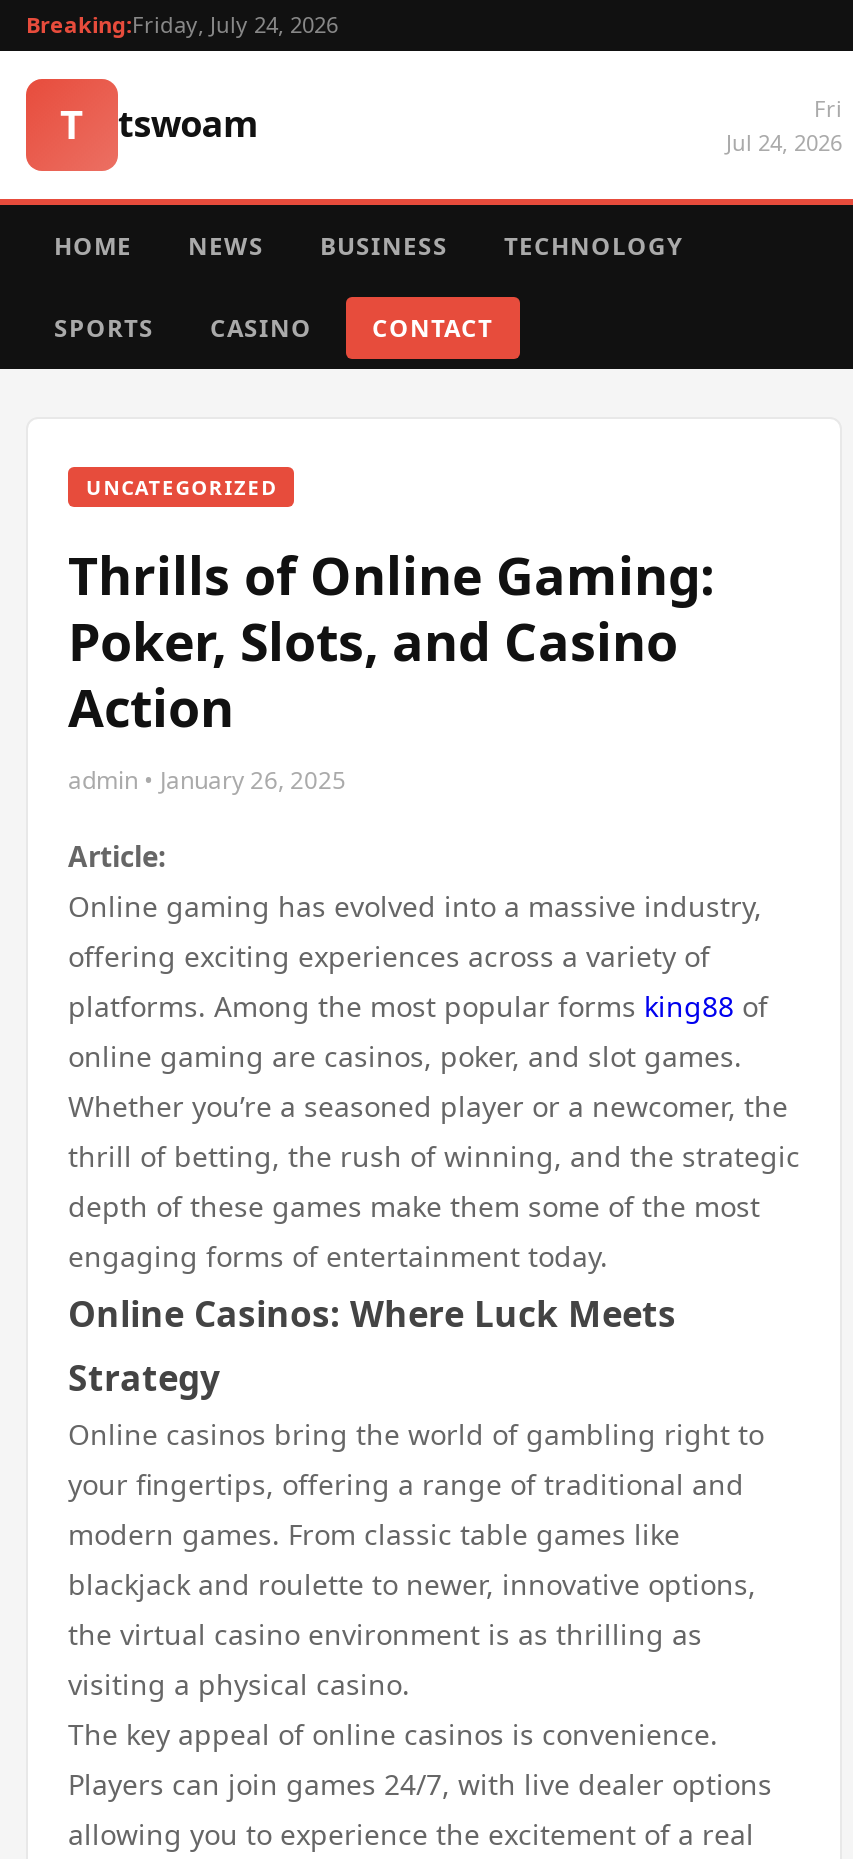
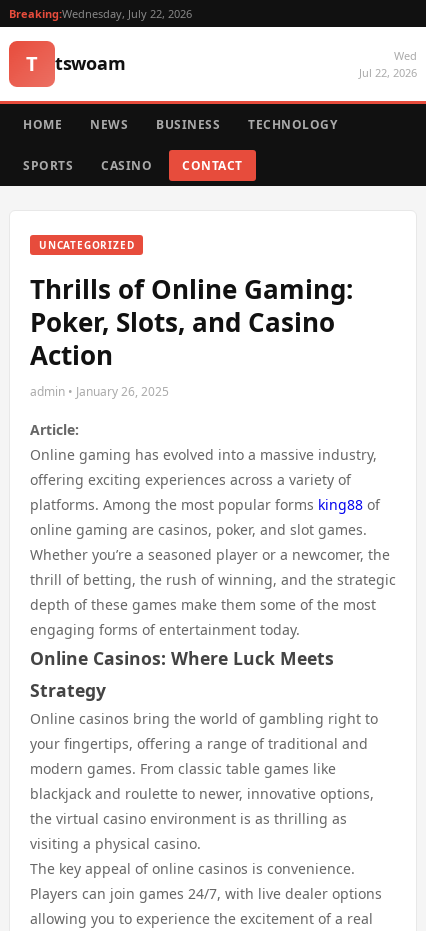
[26,9,338,39] Breaking:Friday, July 24, 2026 -> [9,6,192,21] Breaking:Wednesday, July 22, 2026
[726,93,842,157] Fri | Jul 24, 2026 -> [359,48,417,80] Wed | Jul 22, 2026

